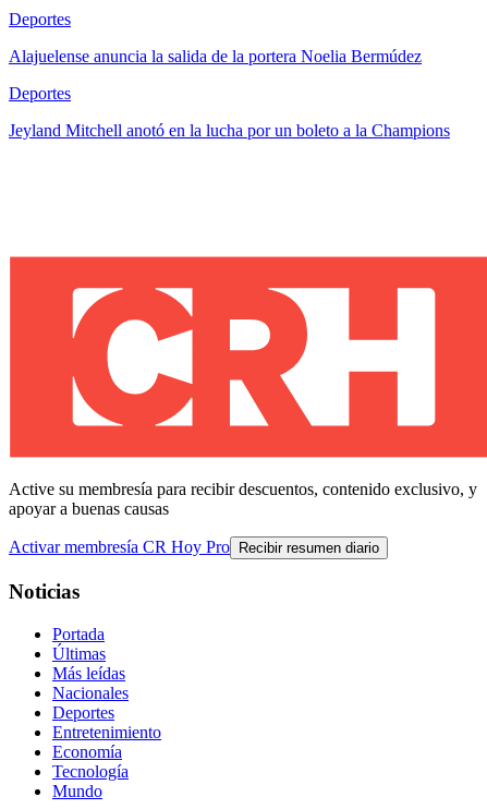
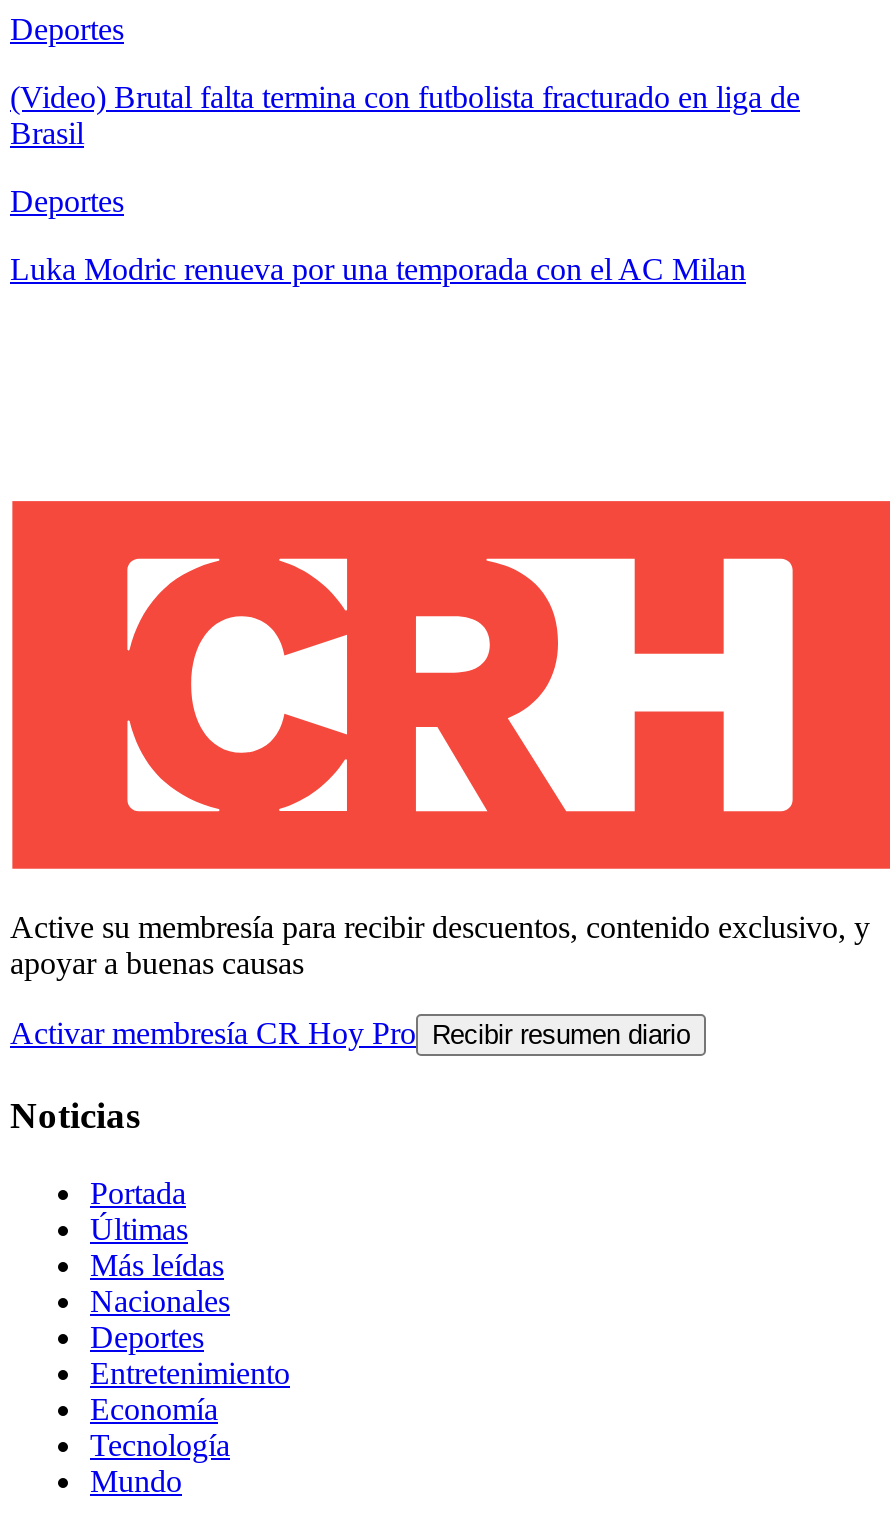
[9,47,422,66] Alajuelense anuncia la salida de la portera Noelia Bermúdez -> [10,80,800,150] (Video) Brutal falta termina con futbolista fracturado en liga de | Brasil
[9,121,450,140] Jeyland Mitchell anotó en la lucha por un boleto a la Champions -> [10,252,746,286] Luka Modric renueva por una temporada con el AC Milan

